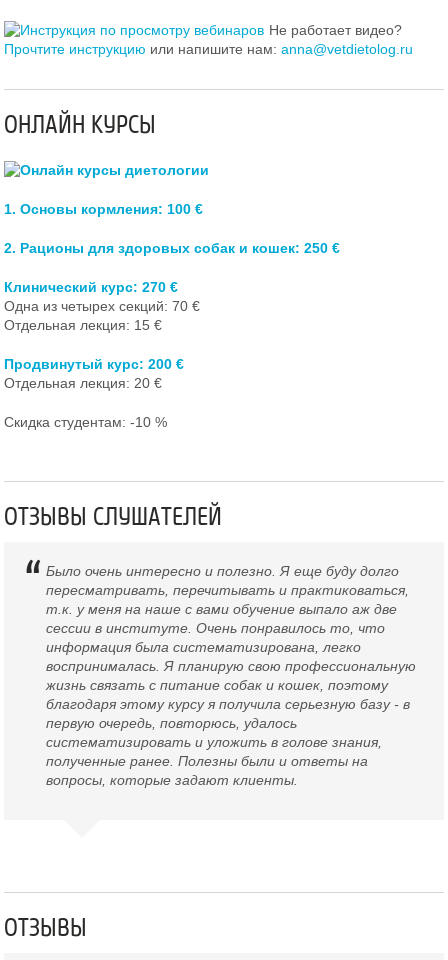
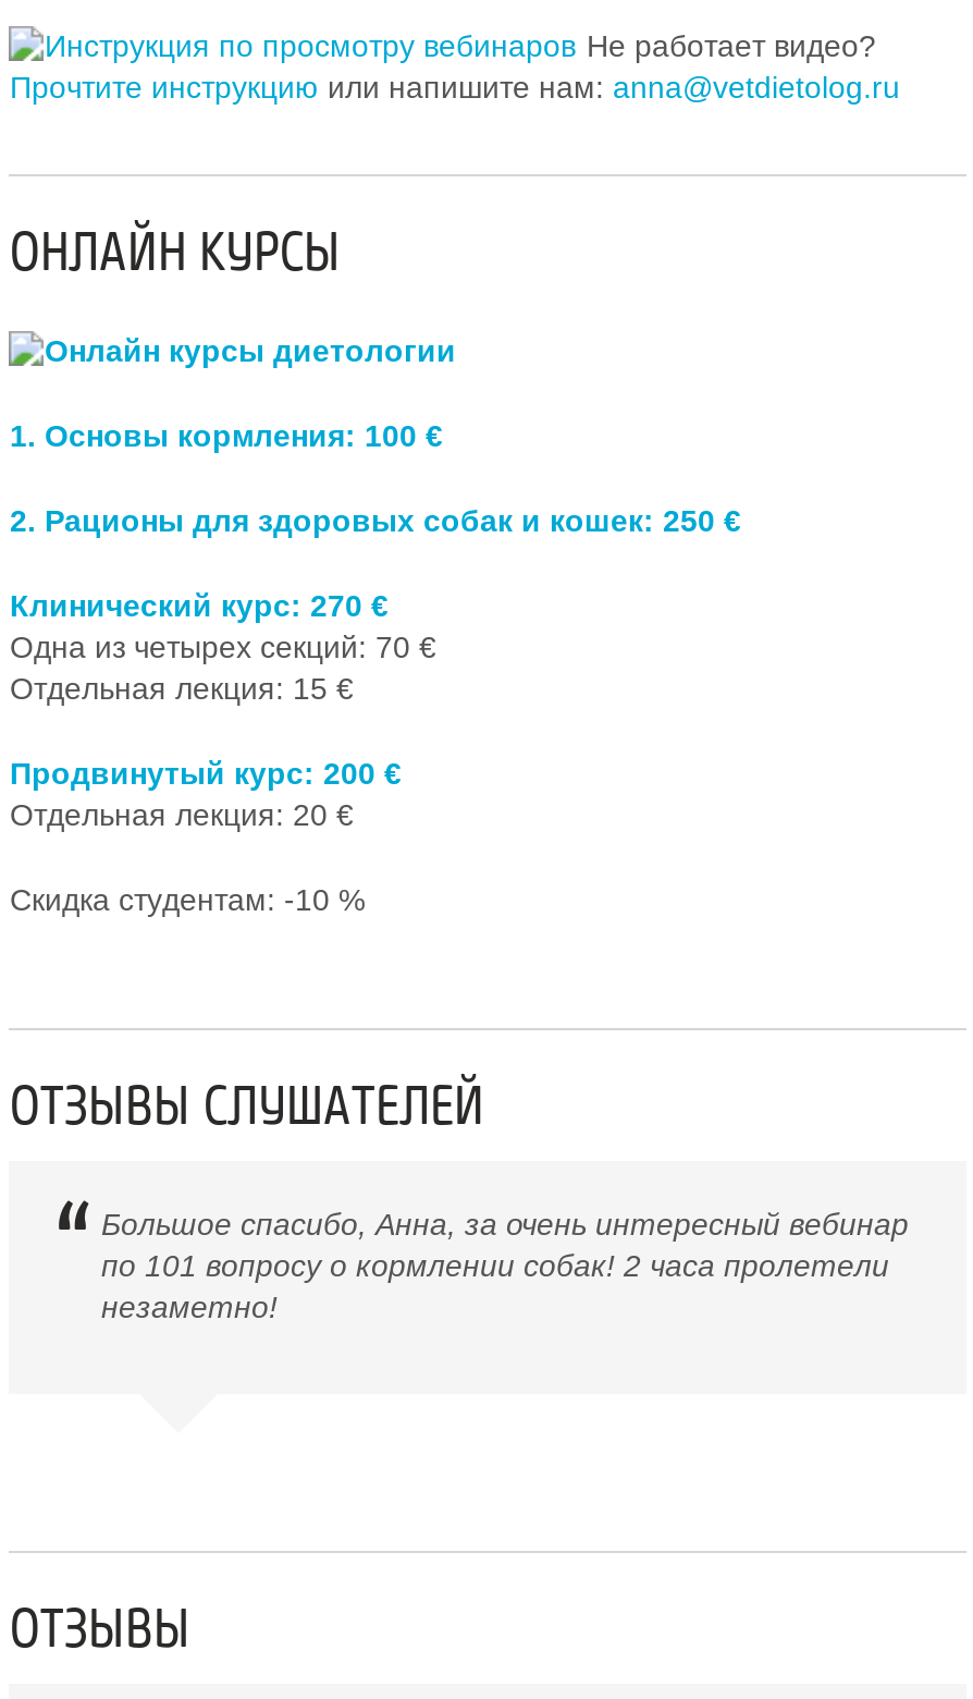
[46,563,416,788] Было очень интересно и полезно. Я еще буду долго | пересматривать, перечитывать и практиковаться, | т.к. у меня на наше с вами обучение выпало аж две | сессии в институте. Очень понравилось то, что | информация была систематизирована, легко | воспринималась. Я планирую свою профессиональную | жизнь связать с питание собак и кошек, поэтому | благодаря этому курсу я получила серьезную базу - в | первую очередь, повторюсь, удалось | систематизировать и уложить в голове знания, | полученные ранее. Полезны были и ответы на | вопросы, которые задают клиенты. -> [101,1206,909,1324] Большое спасибо, Анна, за очень интересный вебинар | по 101 вопросу о кормлении собак! 2 часа пролетели | незаметно!

